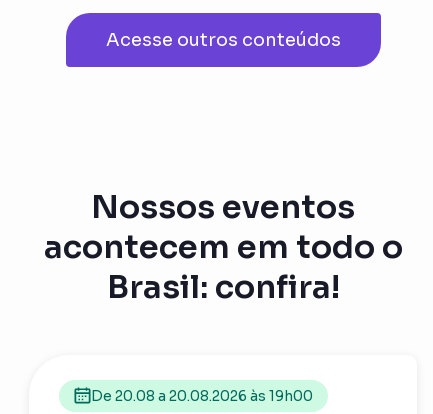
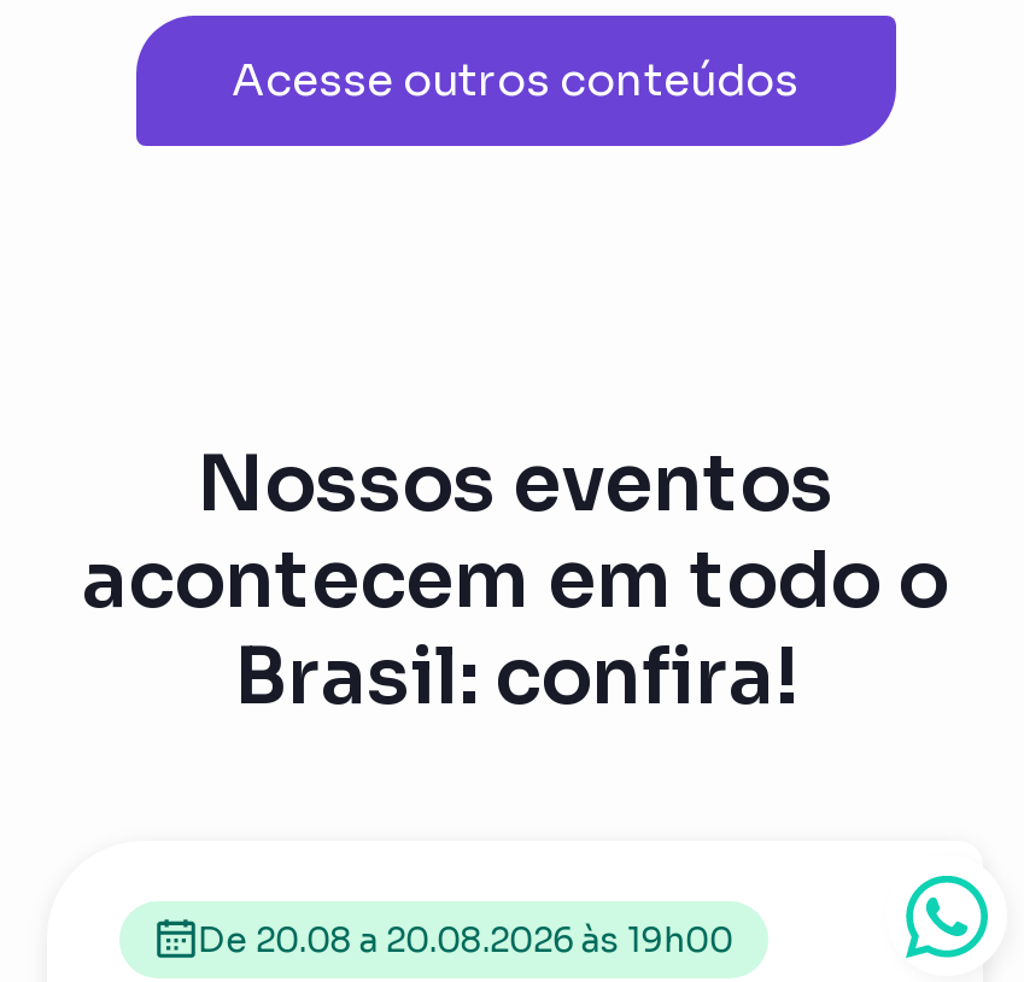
none -> [903,872,990,961] [image]

